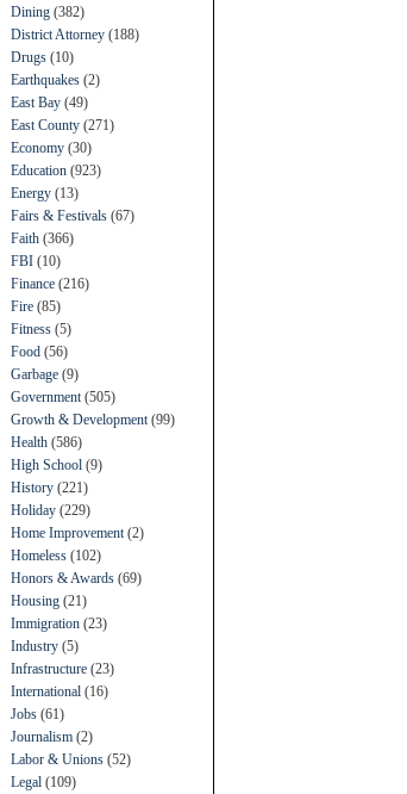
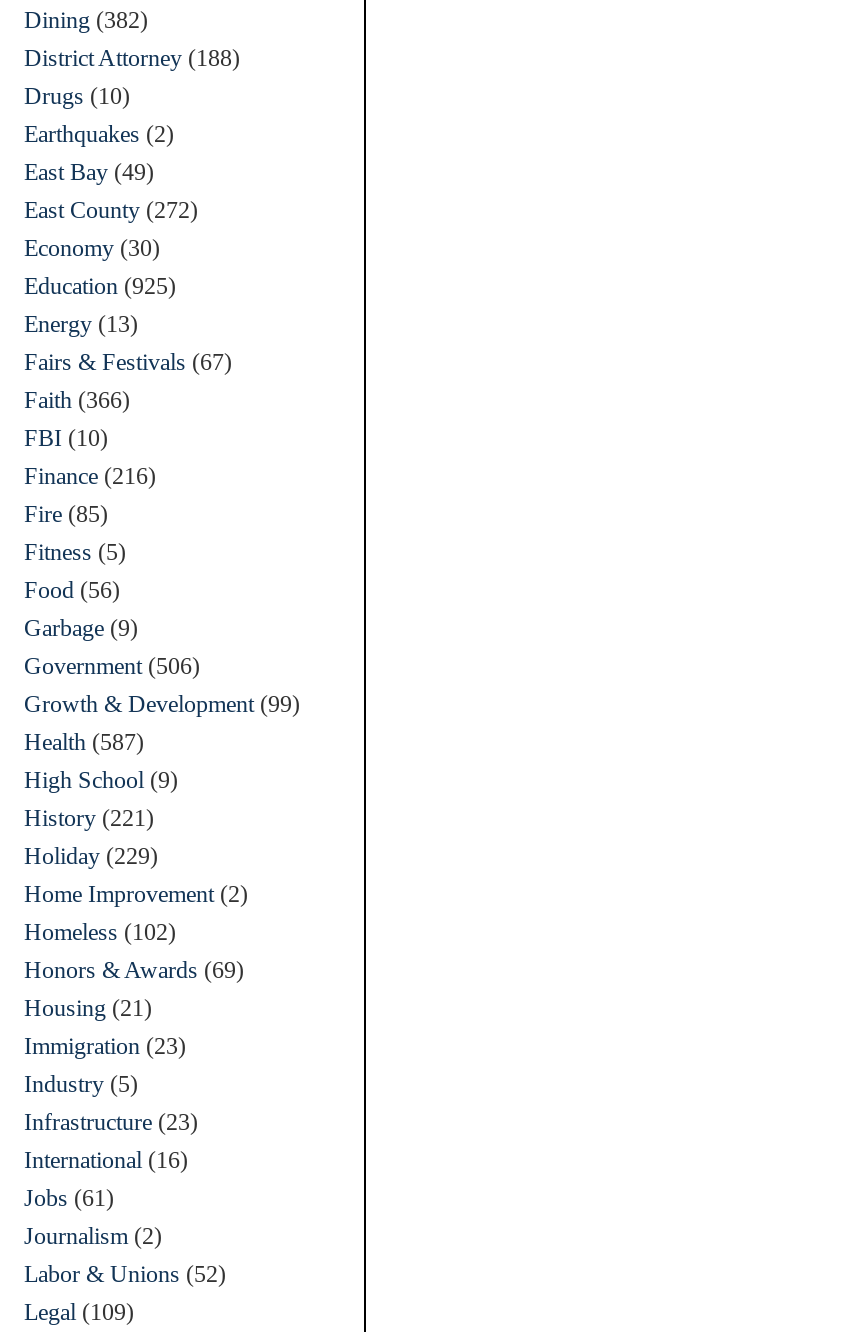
[11,117,114,134] East County (271) -> [24,196,198,224] East County (272)
[11,162,101,179] Education (923) -> [24,272,176,300] Education (925)
[11,389,115,405] Government (505) -> [24,652,200,680] Government (506)
[11,434,82,451] Health (586) -> [24,728,144,756] Health (587)

